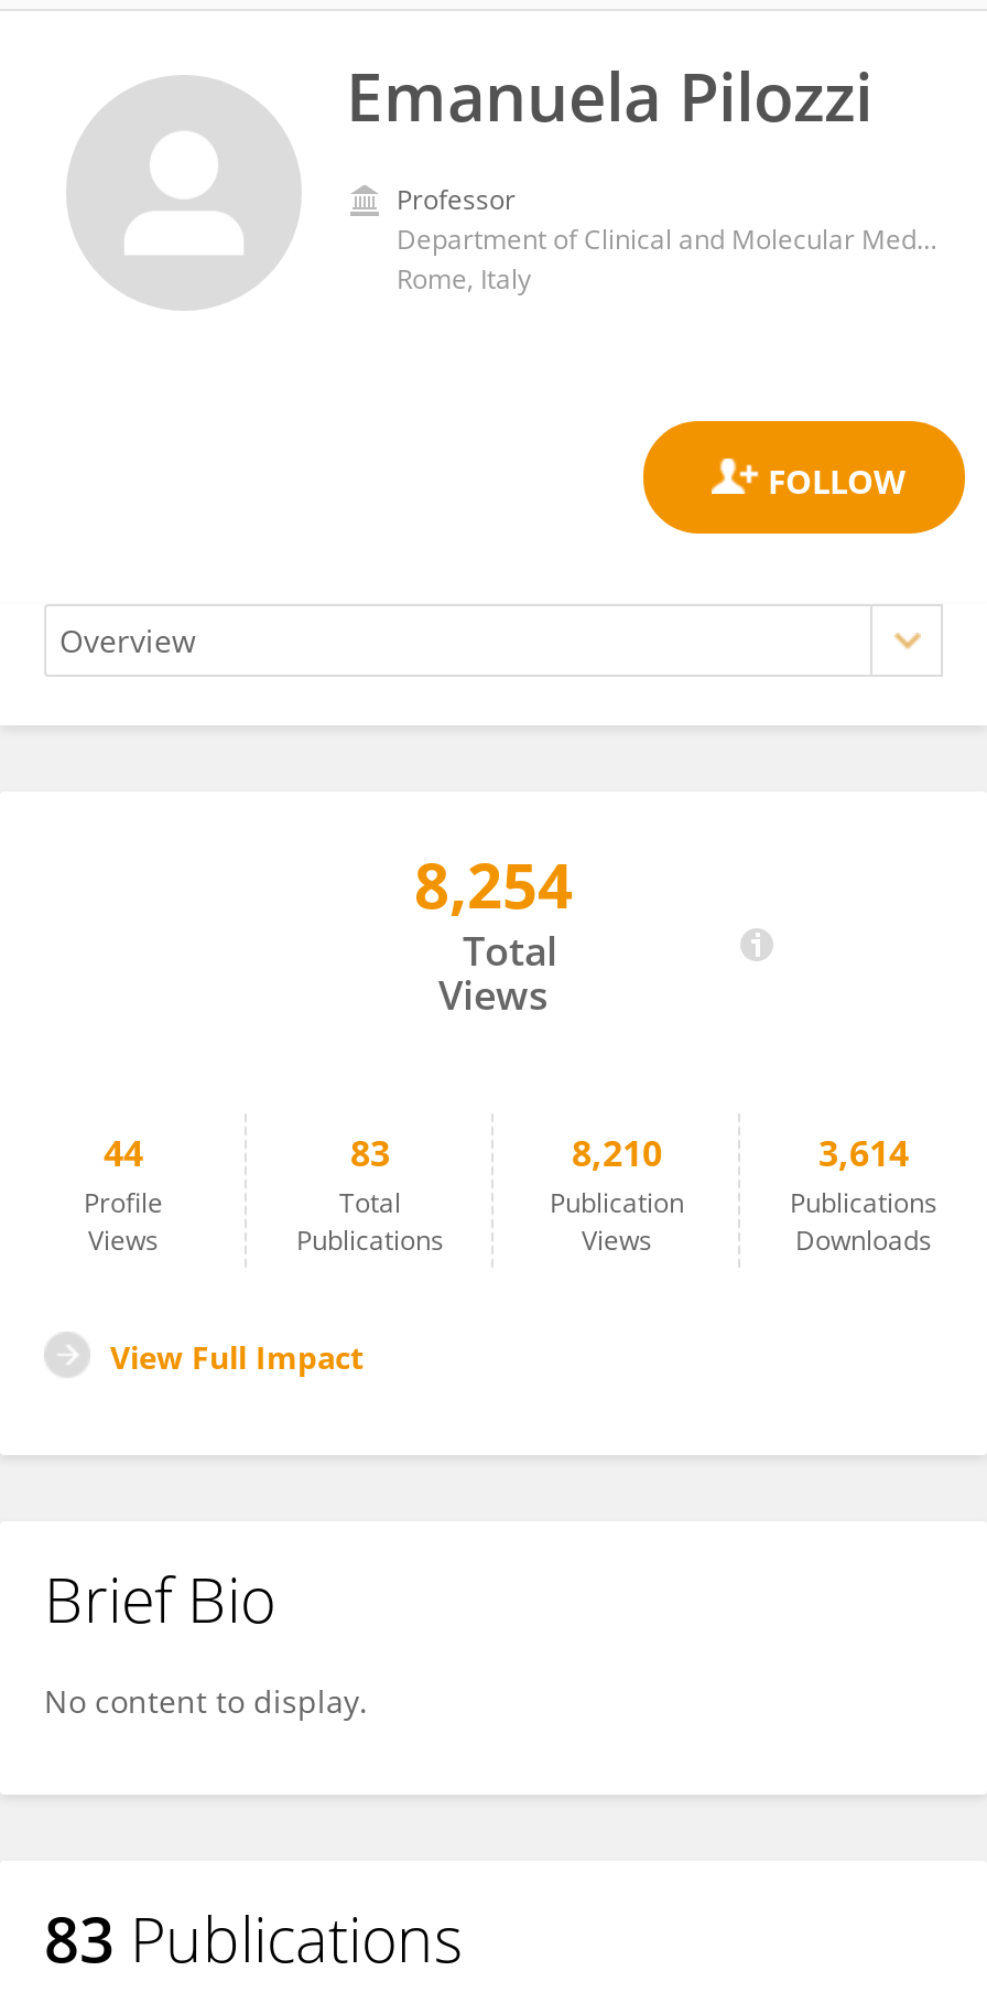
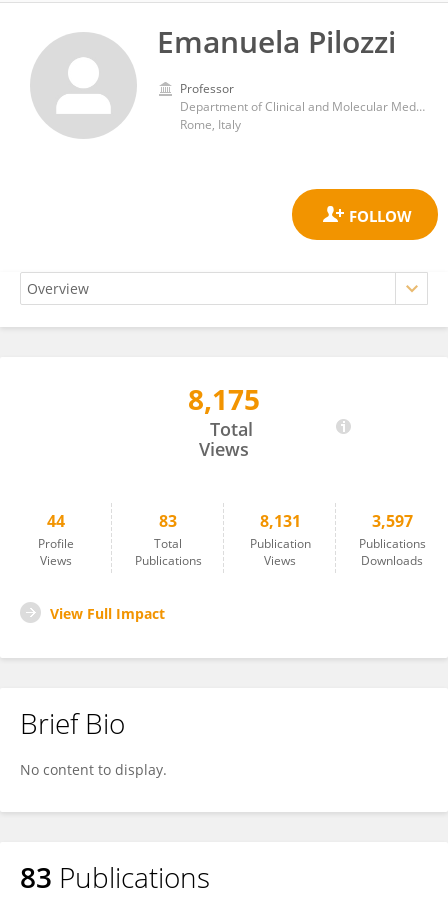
[414,842,573,926] 8,254 -> [188,380,260,418] 8,175
[572,1129,662,1177] 8,210 -> [259,510,300,532] 8,131
[818,1129,909,1177] 3,614 -> [371,510,412,532] 3,597

